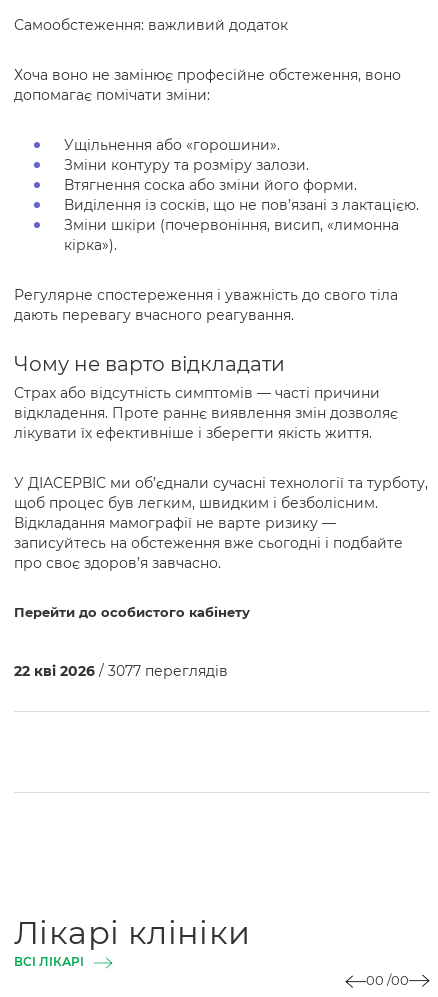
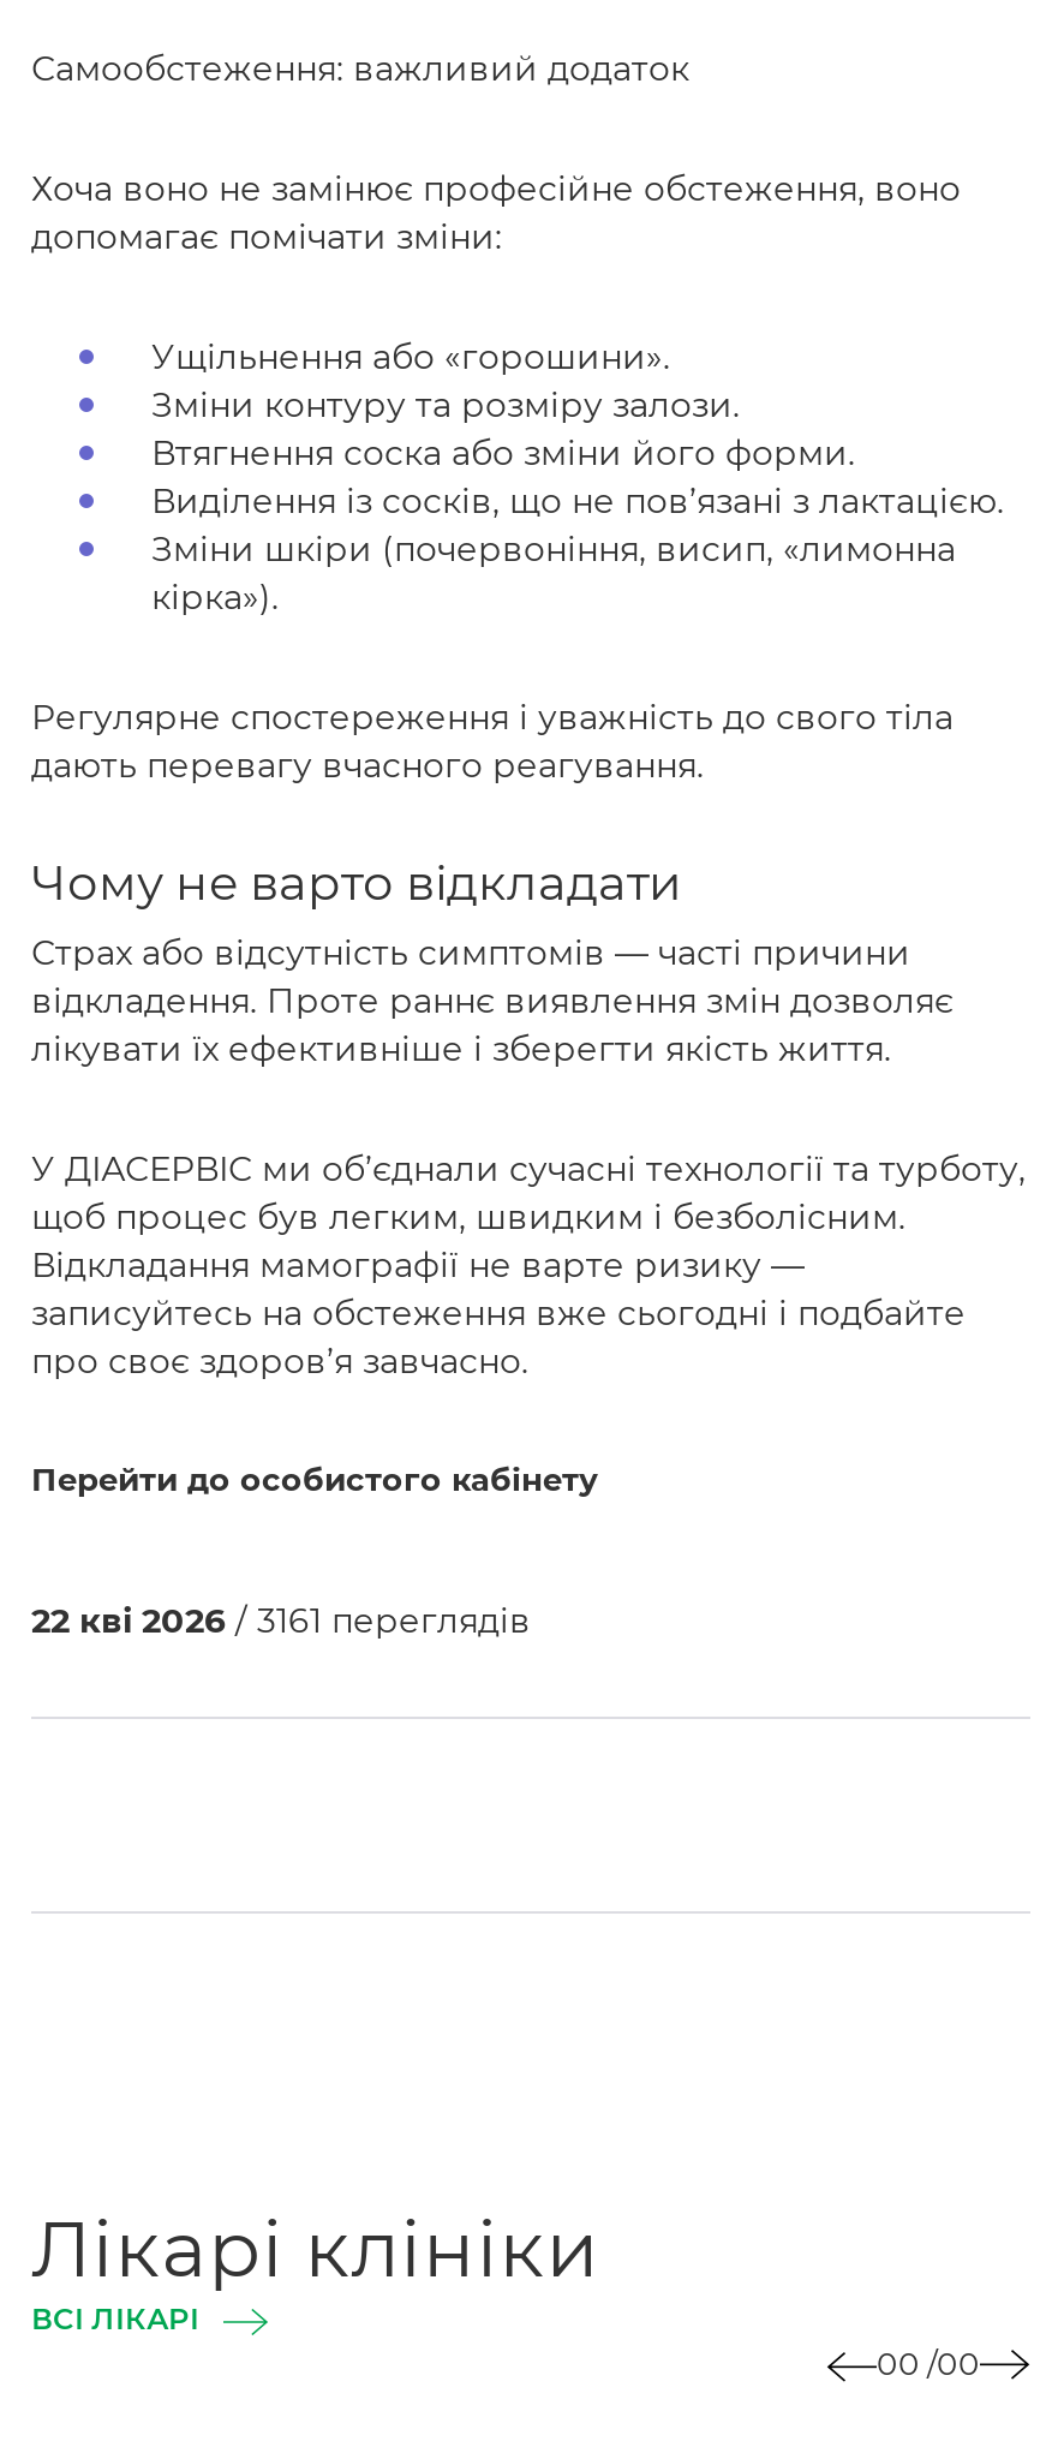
[14,662,228,680] 22 кві 2026 / 3077 переглядiв -> [31,1598,531,1642] 22 кві 2026 / 3161 переглядiв

